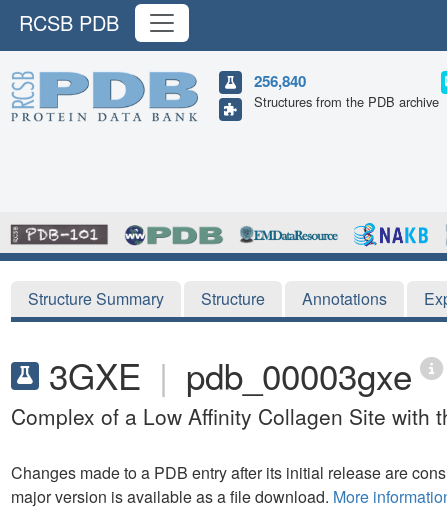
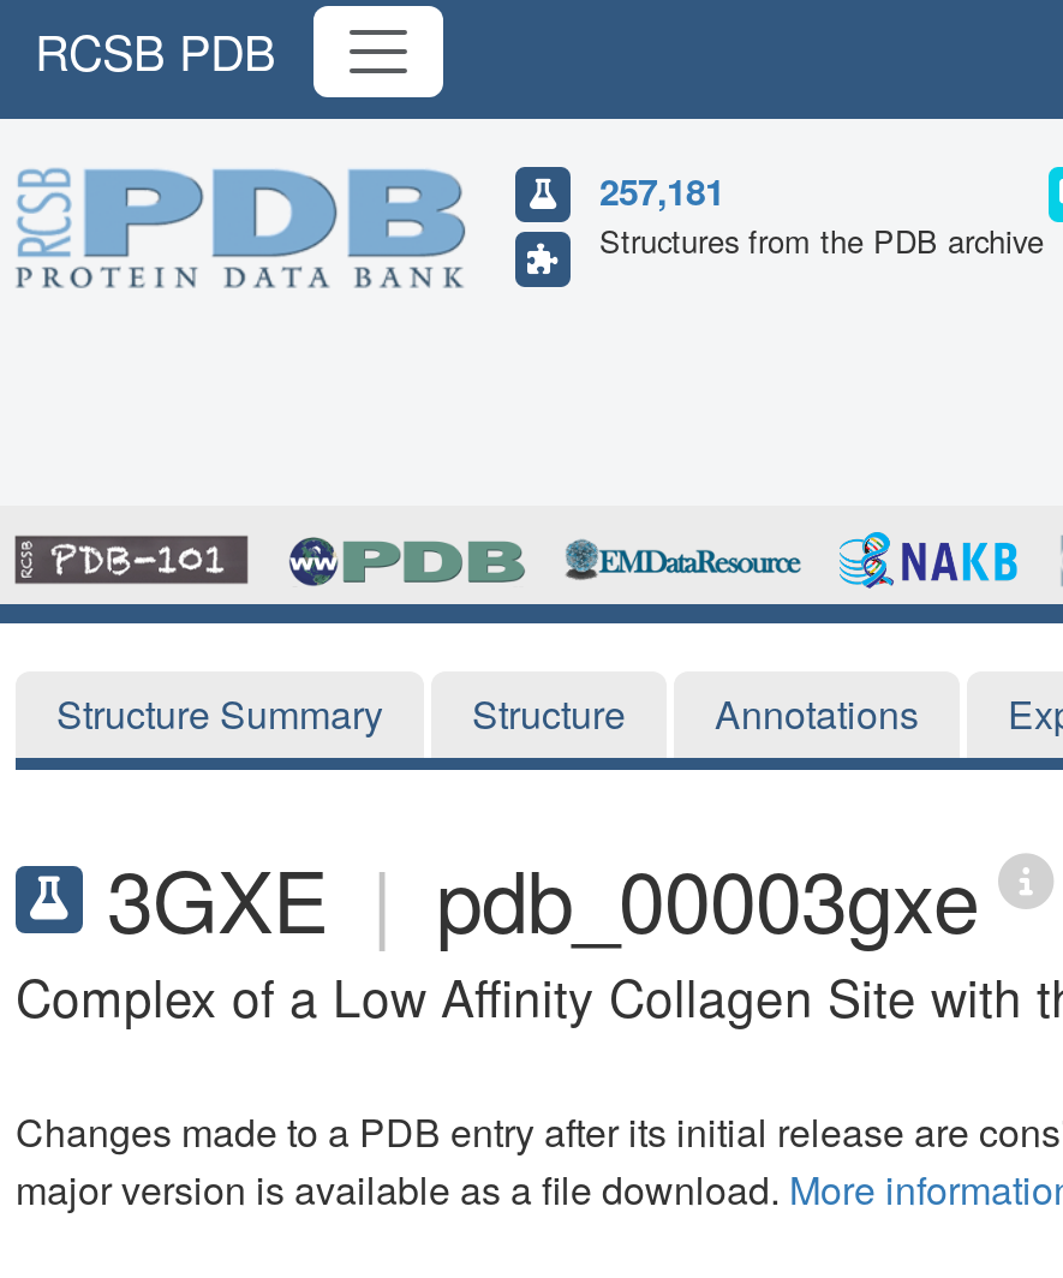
[254,70,306,92] 256,840 -> [599,165,724,217] 257,181

